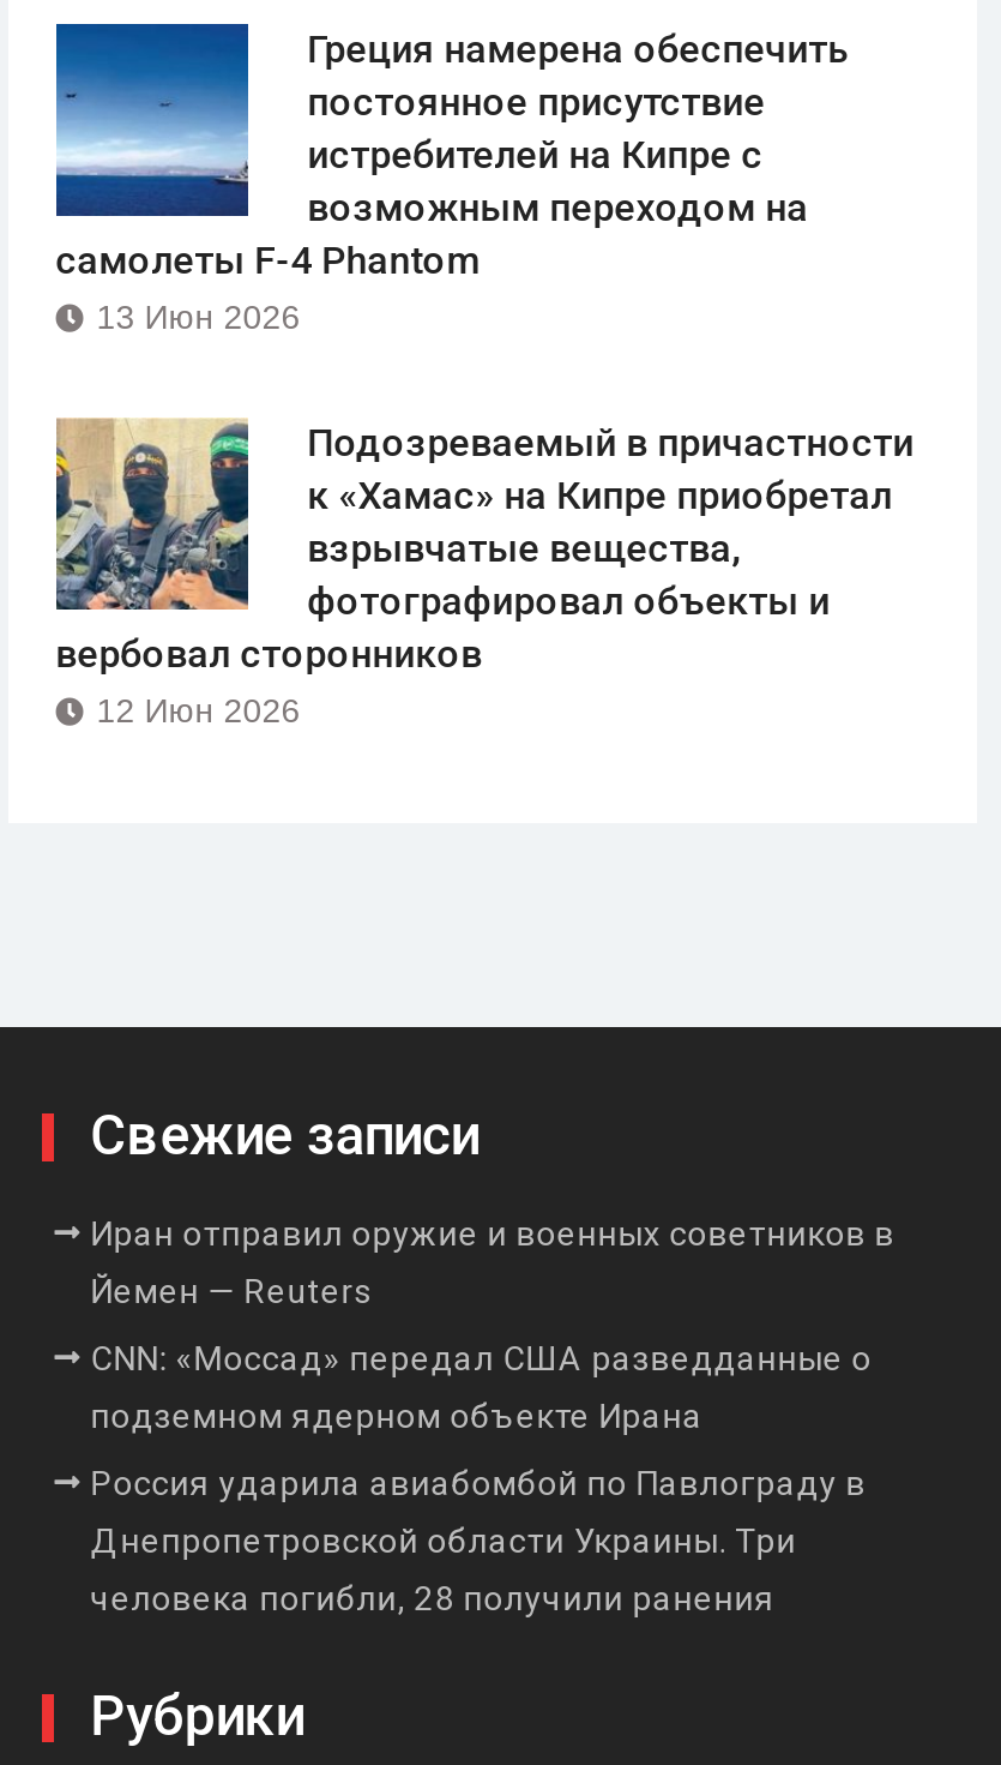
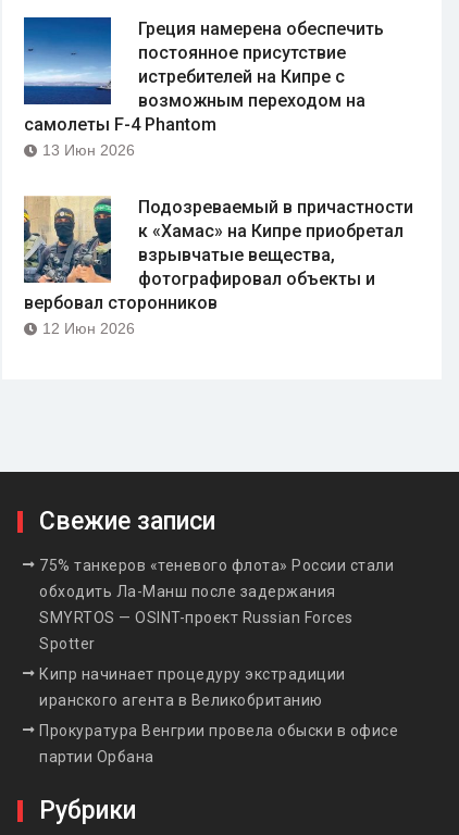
[91,1215,895,1618] Иран отправил оружие и военных советников в | Йемен — Reuters | CNN: «Моссад» передал США разведданные о | подземном ядерном объекте Ирана | Россия ударила авиабомбой по Павлограду в | Днепропетровской области Украины. Три | человека погибли, 28 получили ранения -> [39,557,398,766] 75% танкеров «теневого флота» России стали | обходить Ла-Манш после задержания | SMYRTOS — OSINT-проект Russian Forces | Spotter | Кипр начинает процедуру экстрадиции | иранского агента в Великобританию | Прокуратура Венгрии провела обыски в офисе | партии Орбана

